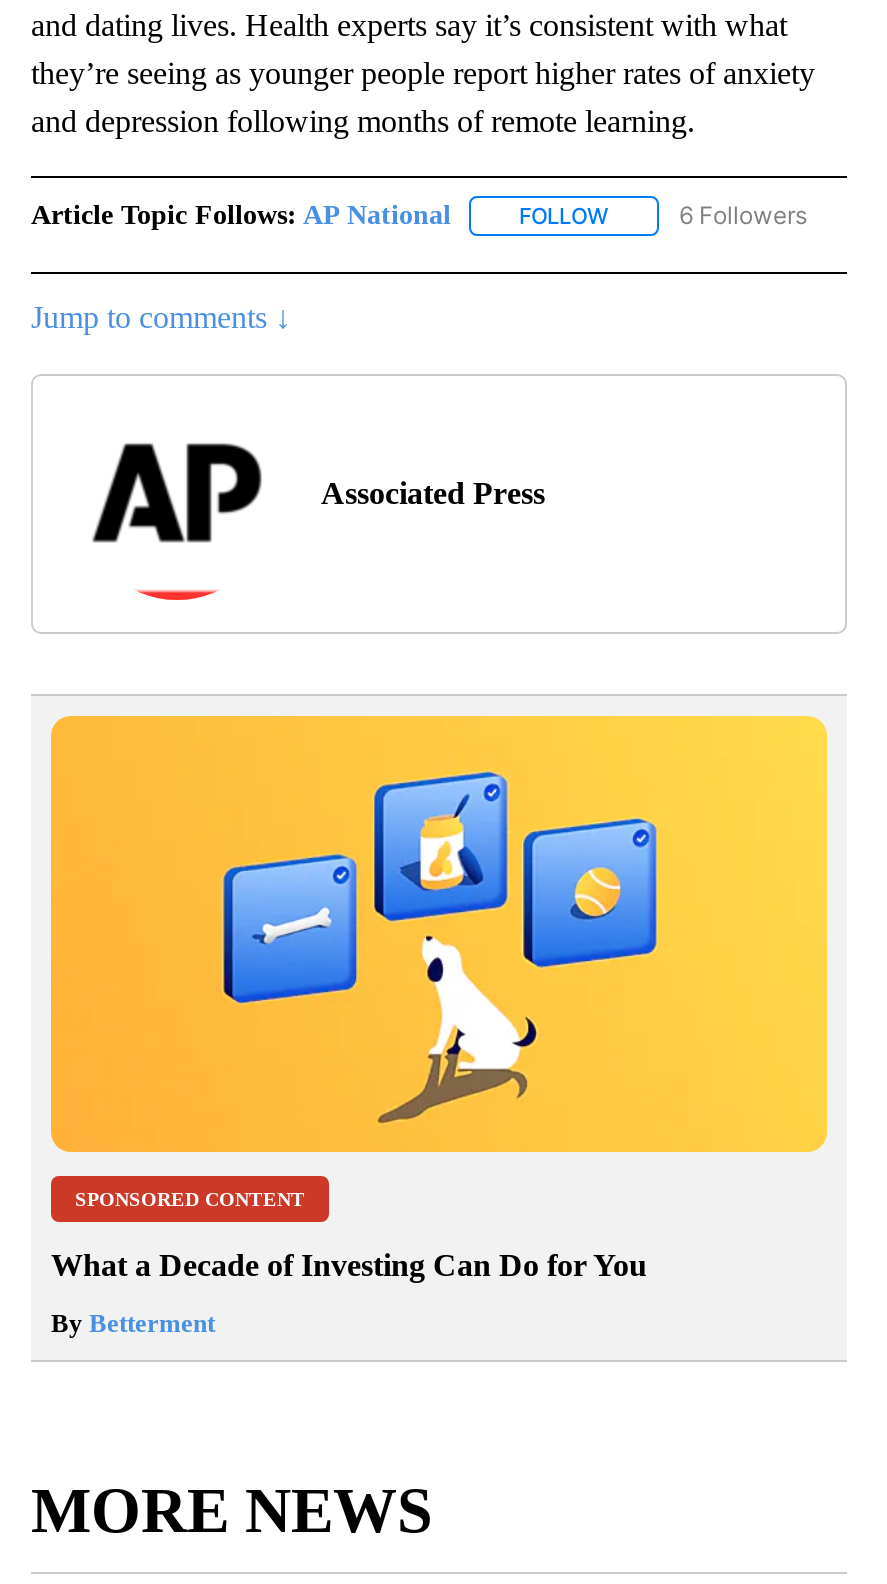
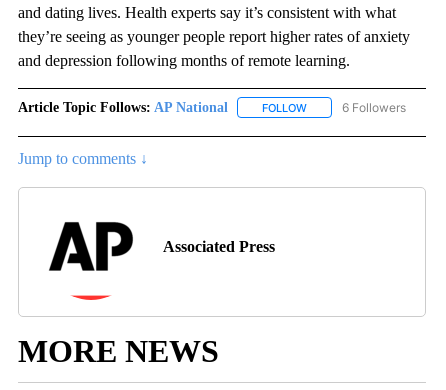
[49,714,829,1338] [image] | SPONSORED CONTENT | What a Decade of Investing Can Do for You | By Betterment -> none

